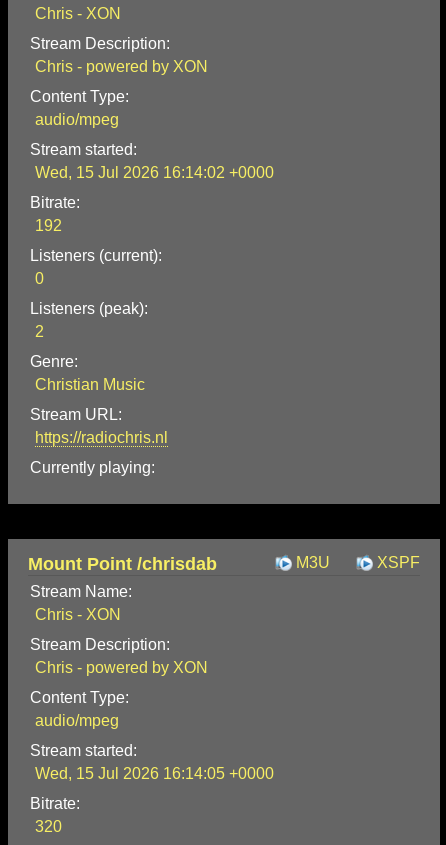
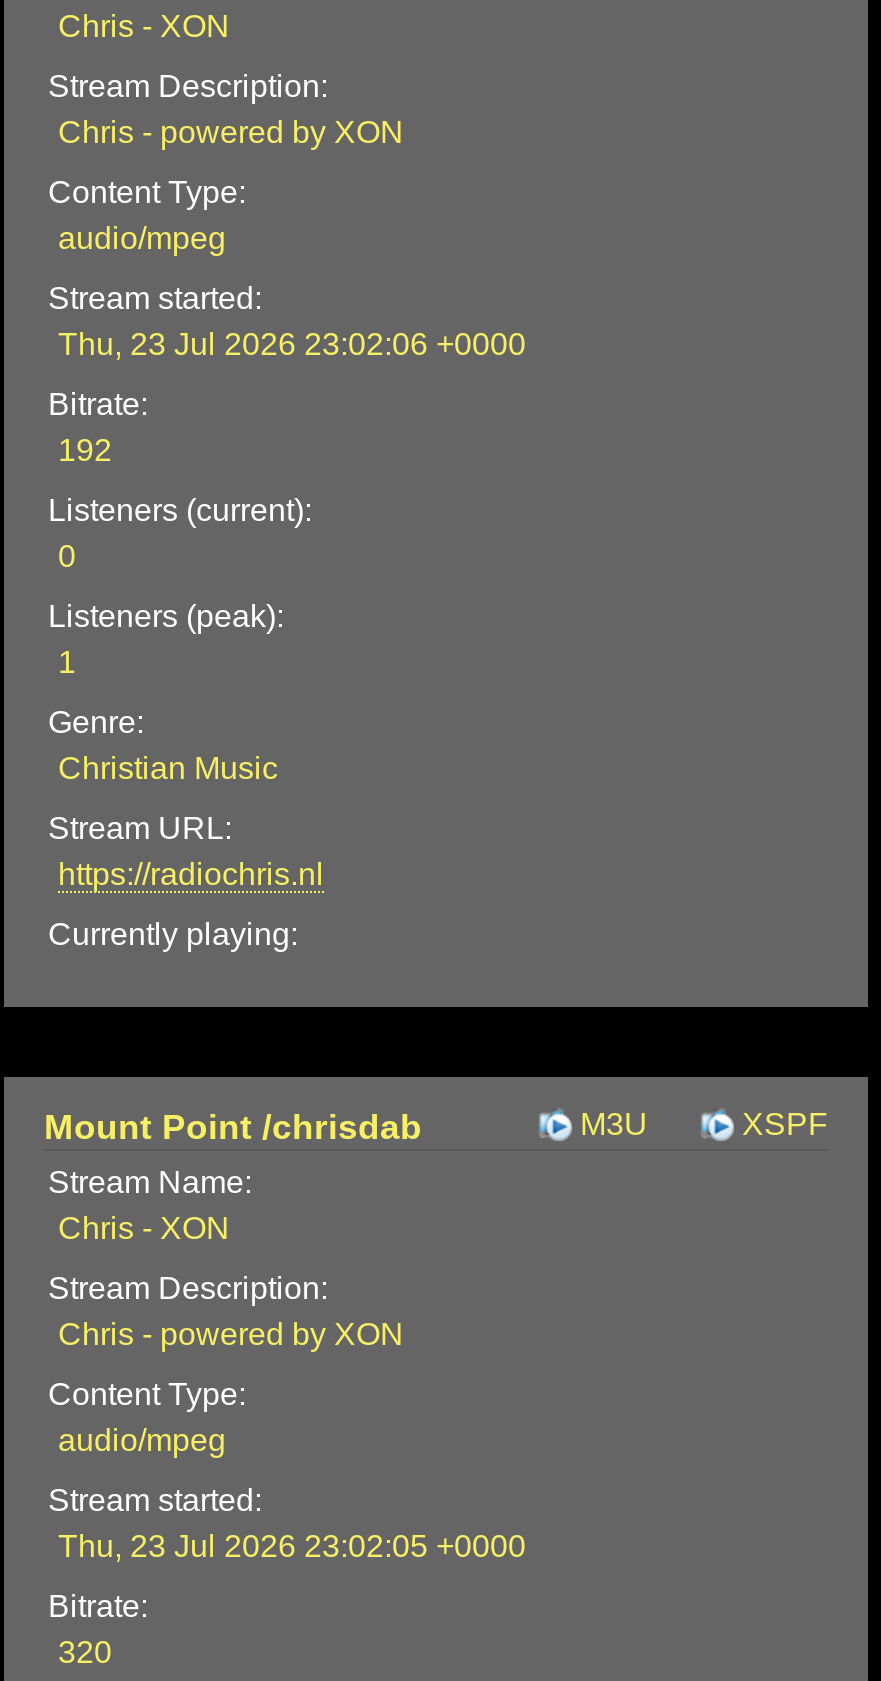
[35,164,274,181] Wed, 15 Jul 2026 16:14:02 +0000 -> [58,327,526,361] Thu, 23 Jul 2026 23:02:06 +0000
[35,323,44,340] 2 -> [58,645,76,679] 1
[35,765,274,782] Wed, 15 Jul 2026 16:14:05 +0000 -> [58,1529,526,1563] Thu, 23 Jul 2026 23:02:05 +0000

